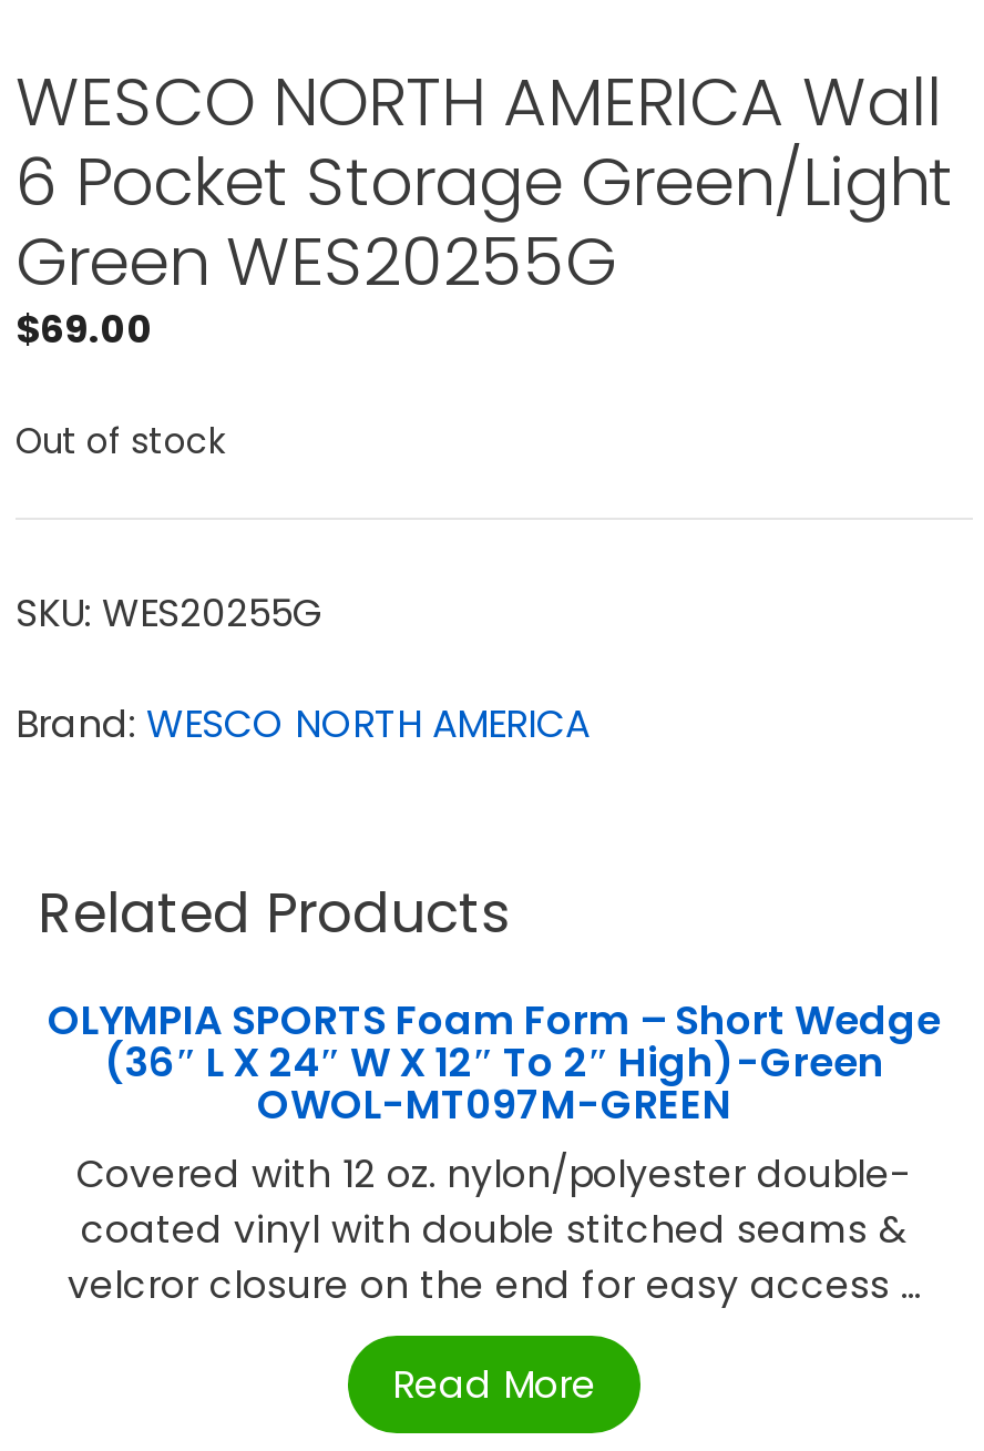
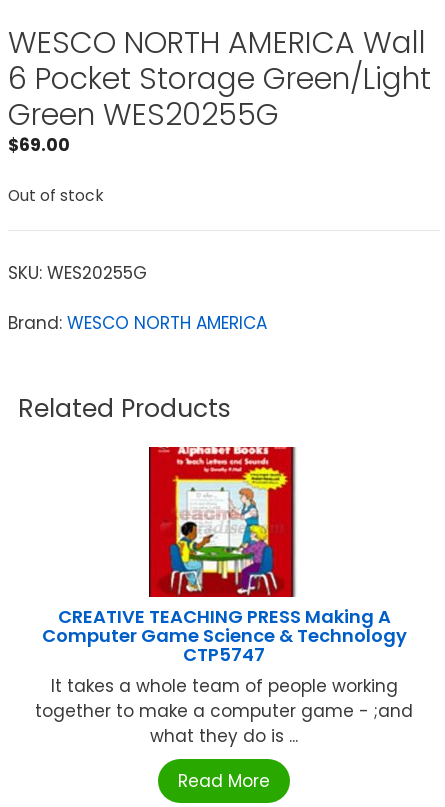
[48,993,941,1312] OLYMPIA SPORTS Foam Form – Short Wedge | (36″ L X 24″ W X 12″ To 2″ High)-Green | OWOL-MT097M-GREEN | Covered with 12 oz. nylon/polyester double- | coated vinyl with double stitched seams & | velcror closure on the end for easy access ... -> [35,604,413,748] CREATIVE TEACHING PRESS Making A | Computer Game Science & Technology | CTP5747 | It takes a whole team of people working | together to make a computer game - ;and | what they do is ...

